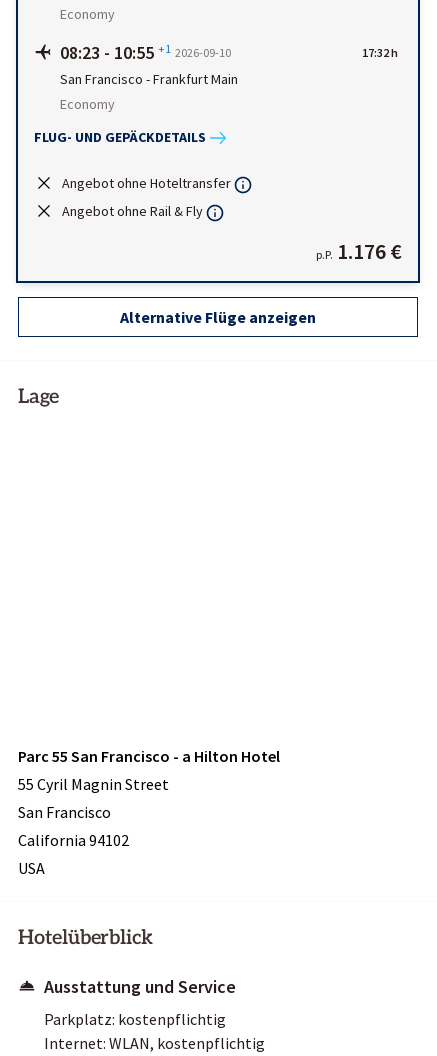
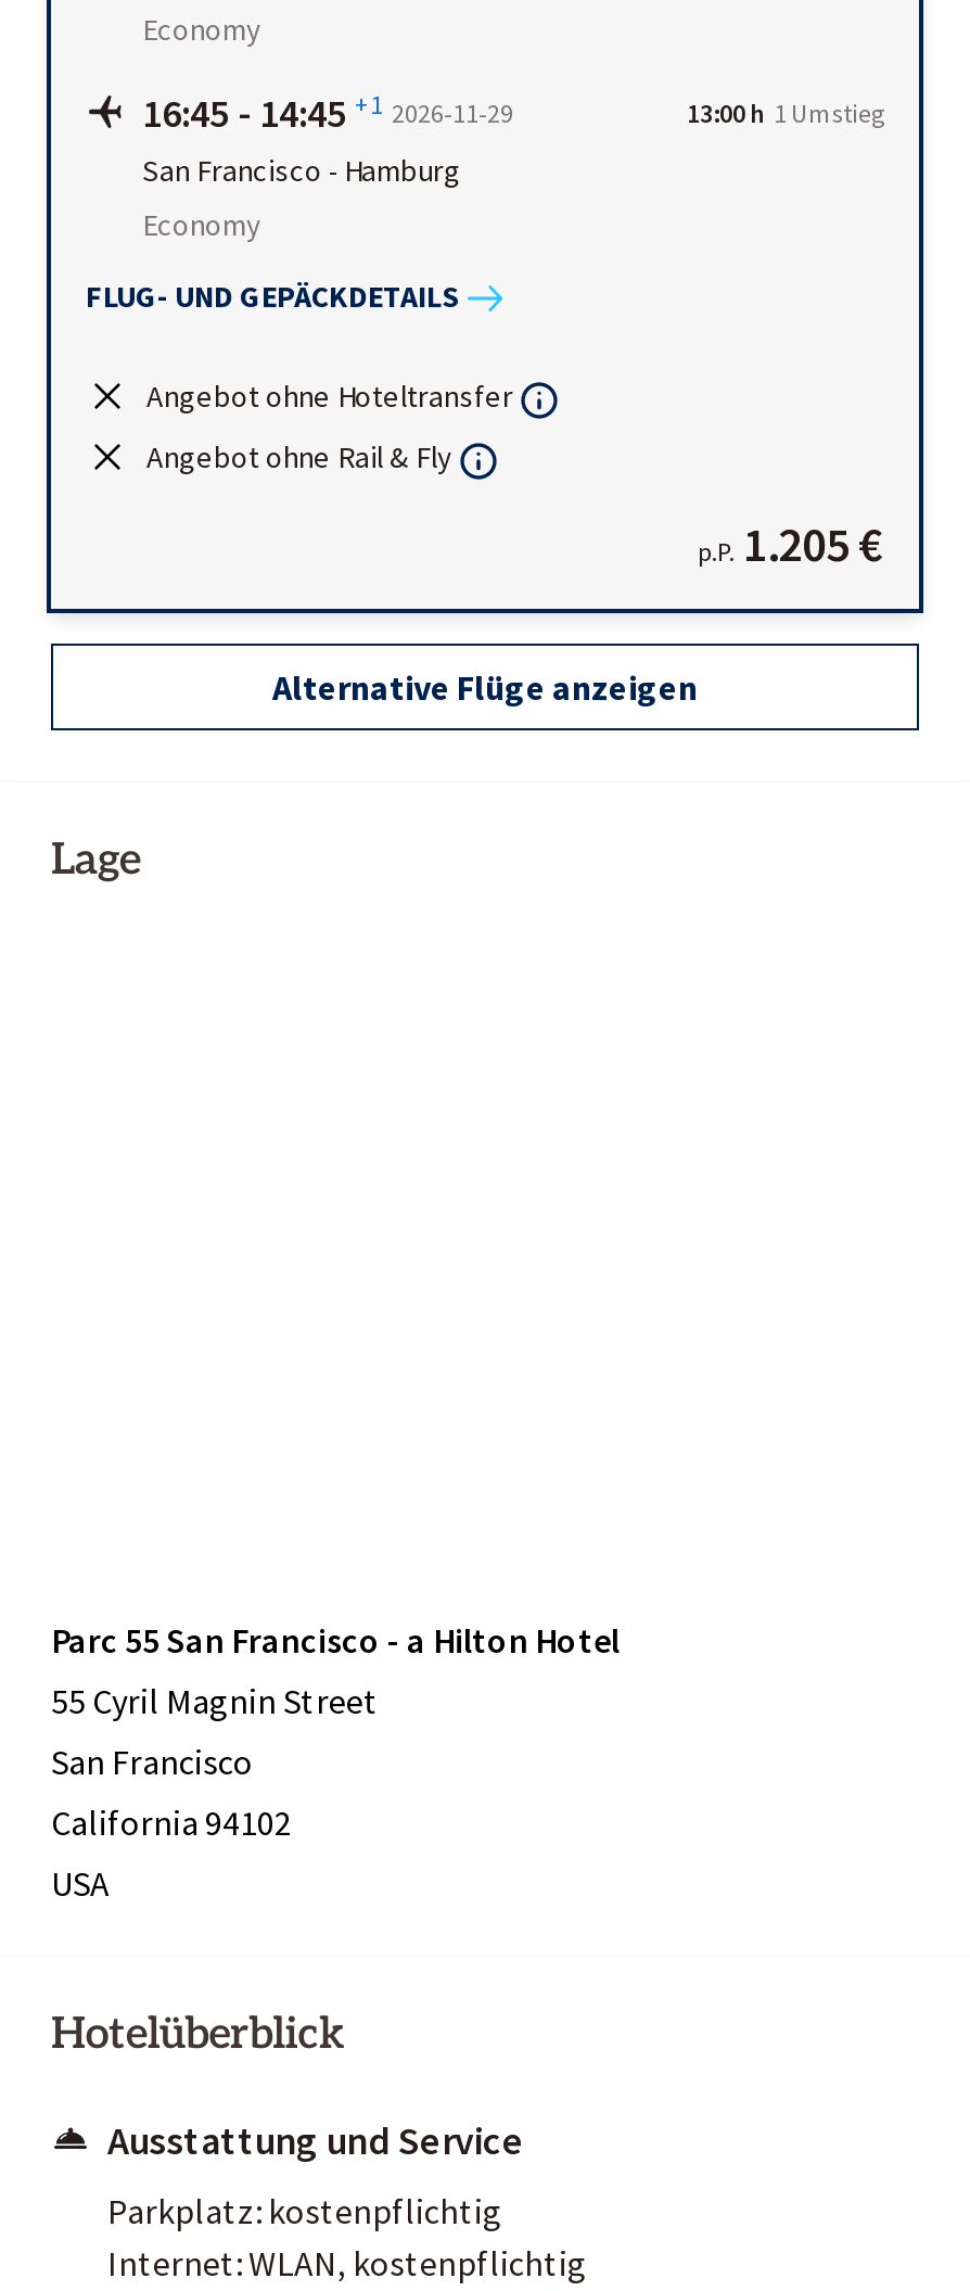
[60,41,398,64] 08:23 - 10:55 +1 2026-09-10 | 17:32 h -> [142,88,884,138] 16:45 - 14:45 +1 2026-11-29 | 13:00 h 1 Umstieg
[60,70,238,88] San Francisco - Frankfurt Main -> [142,151,461,190] San Francisco - Hamburg
[316,237,402,265] p.P. 1.176 € -> [697,513,884,574] p.P. 1.205 €

